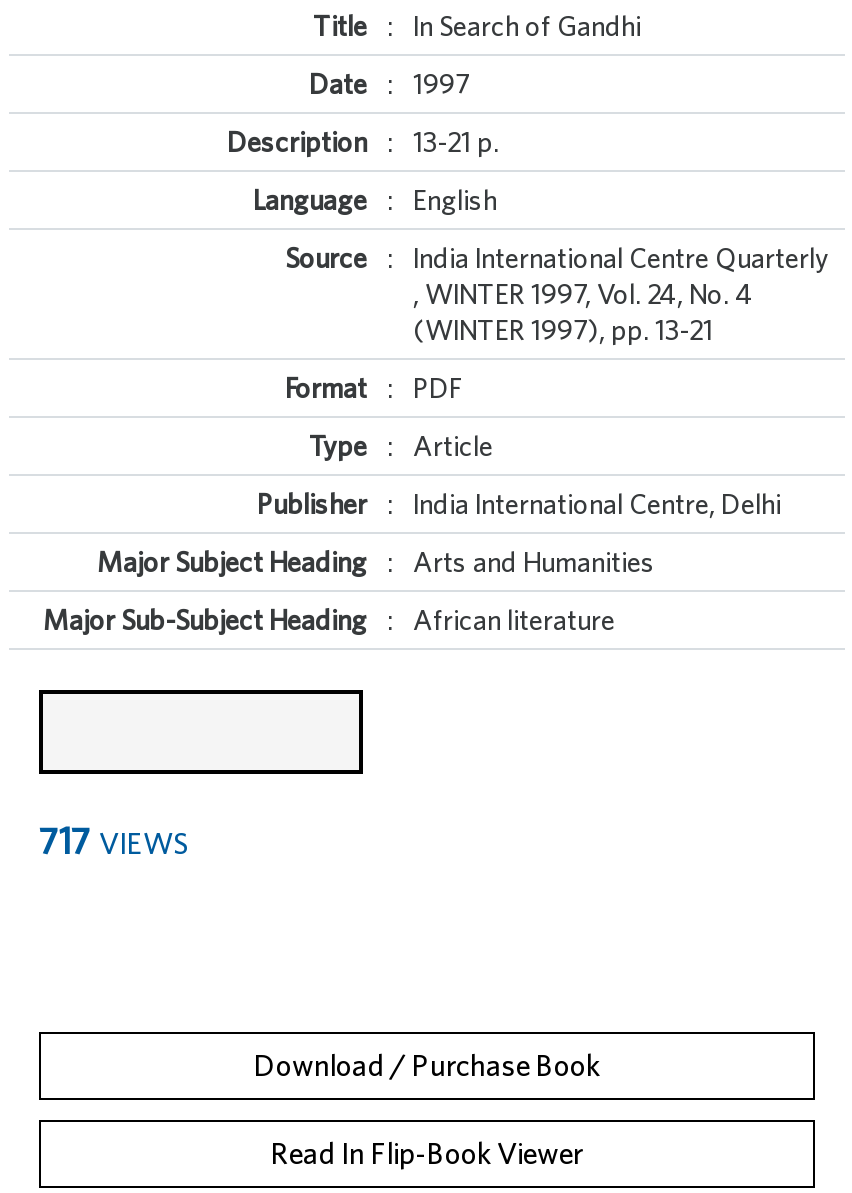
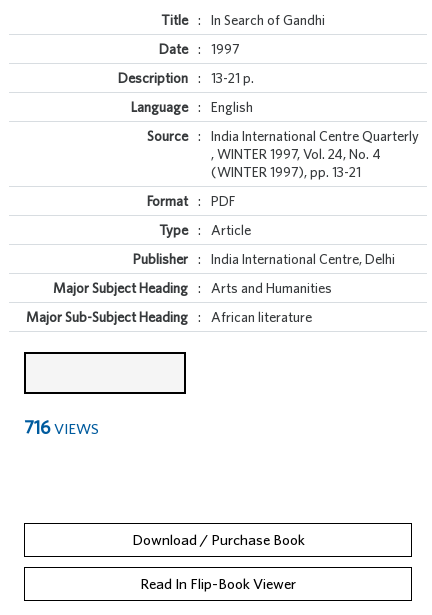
[39,820,189,862] 717 VIEWS -> [24,417,99,438] 716 VIEWS

